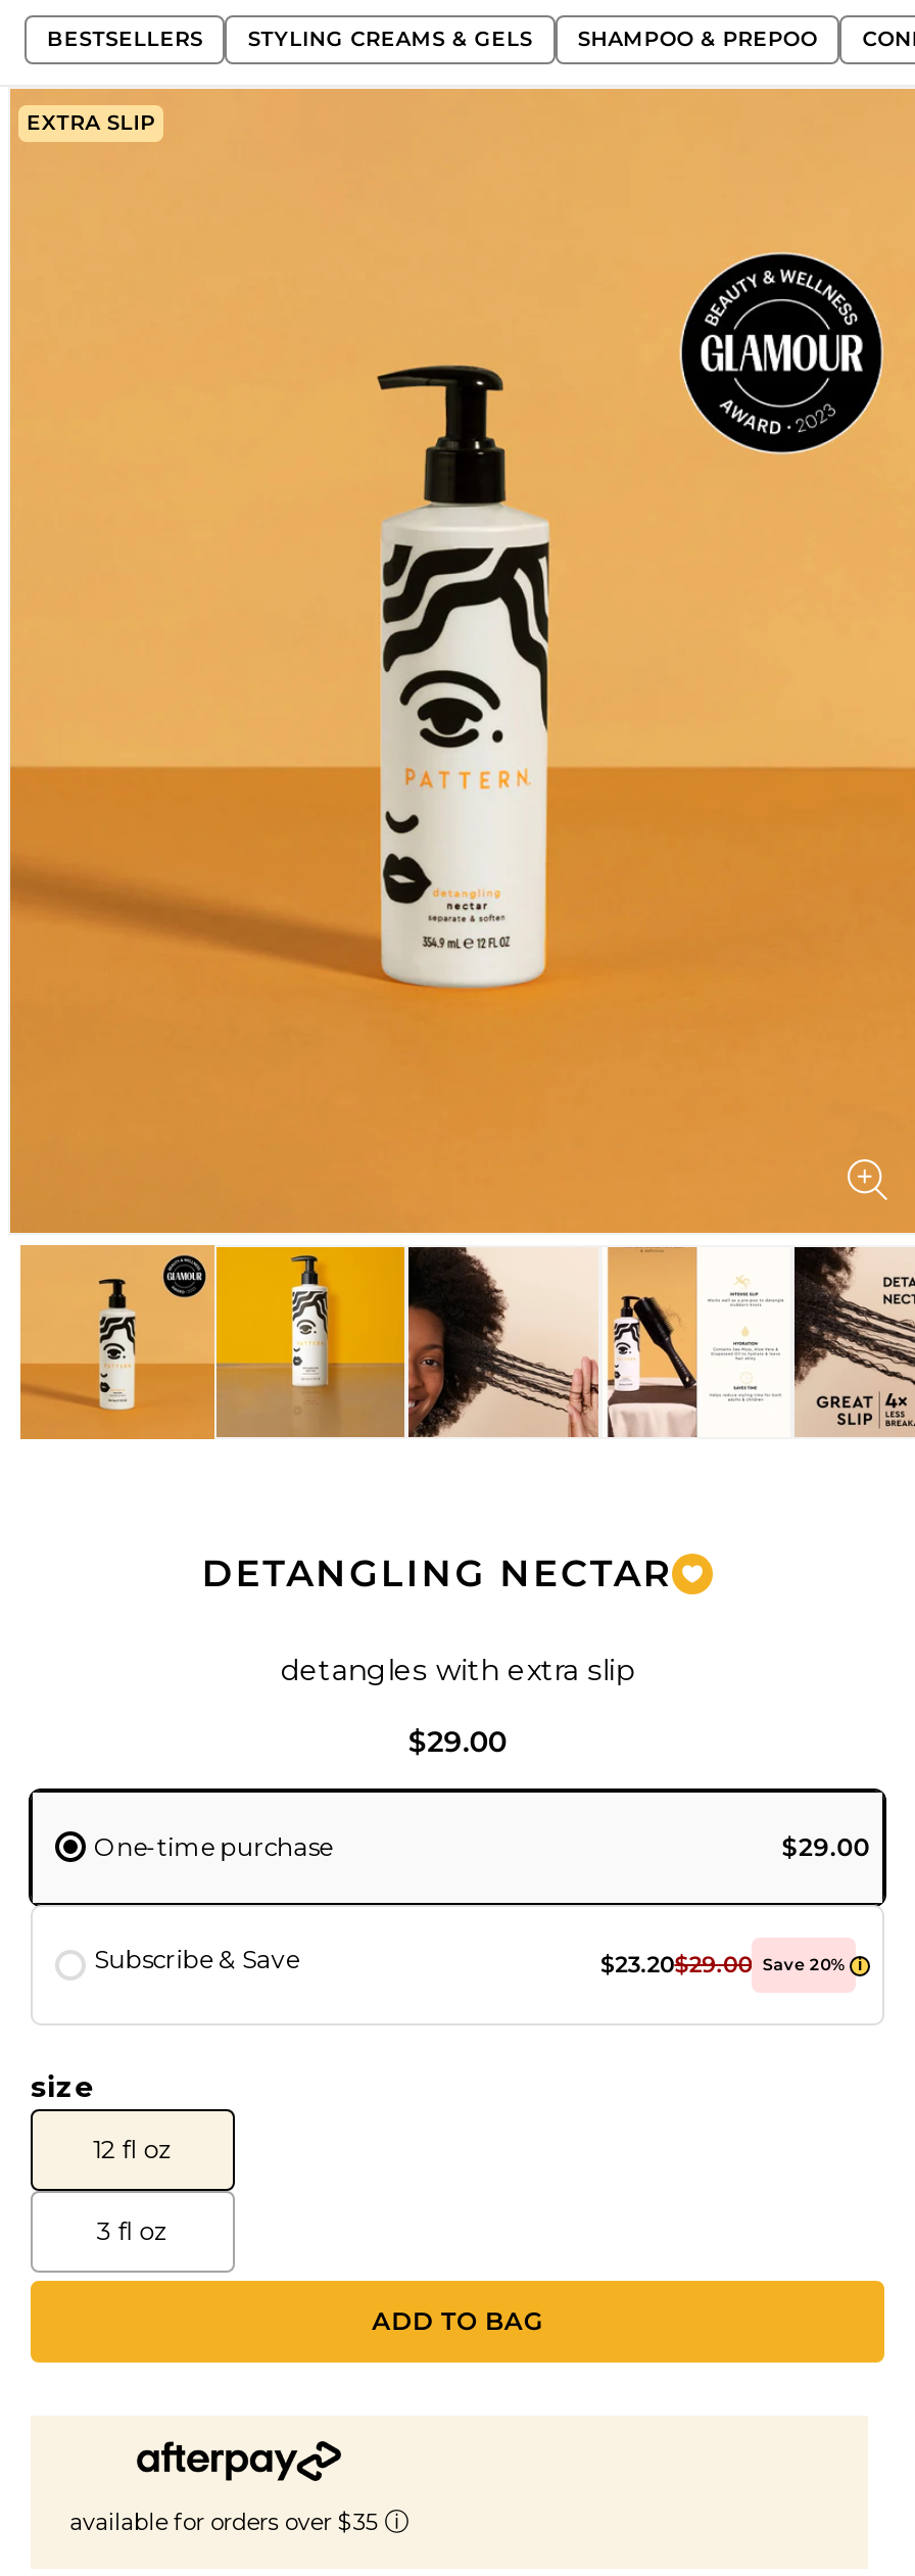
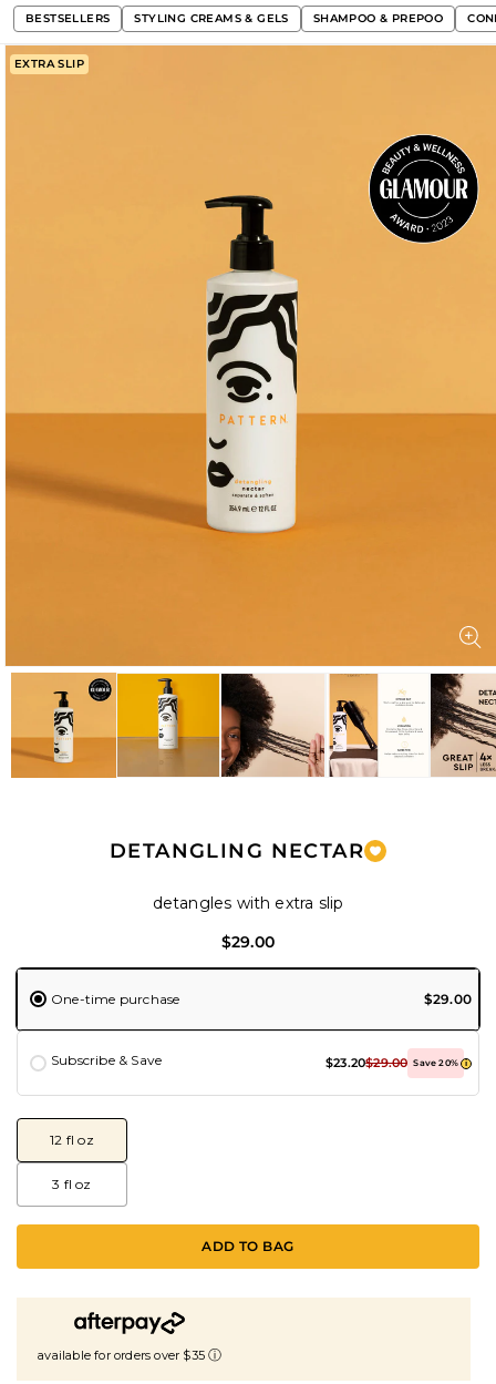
[31,2067,96,2104] size -> none

